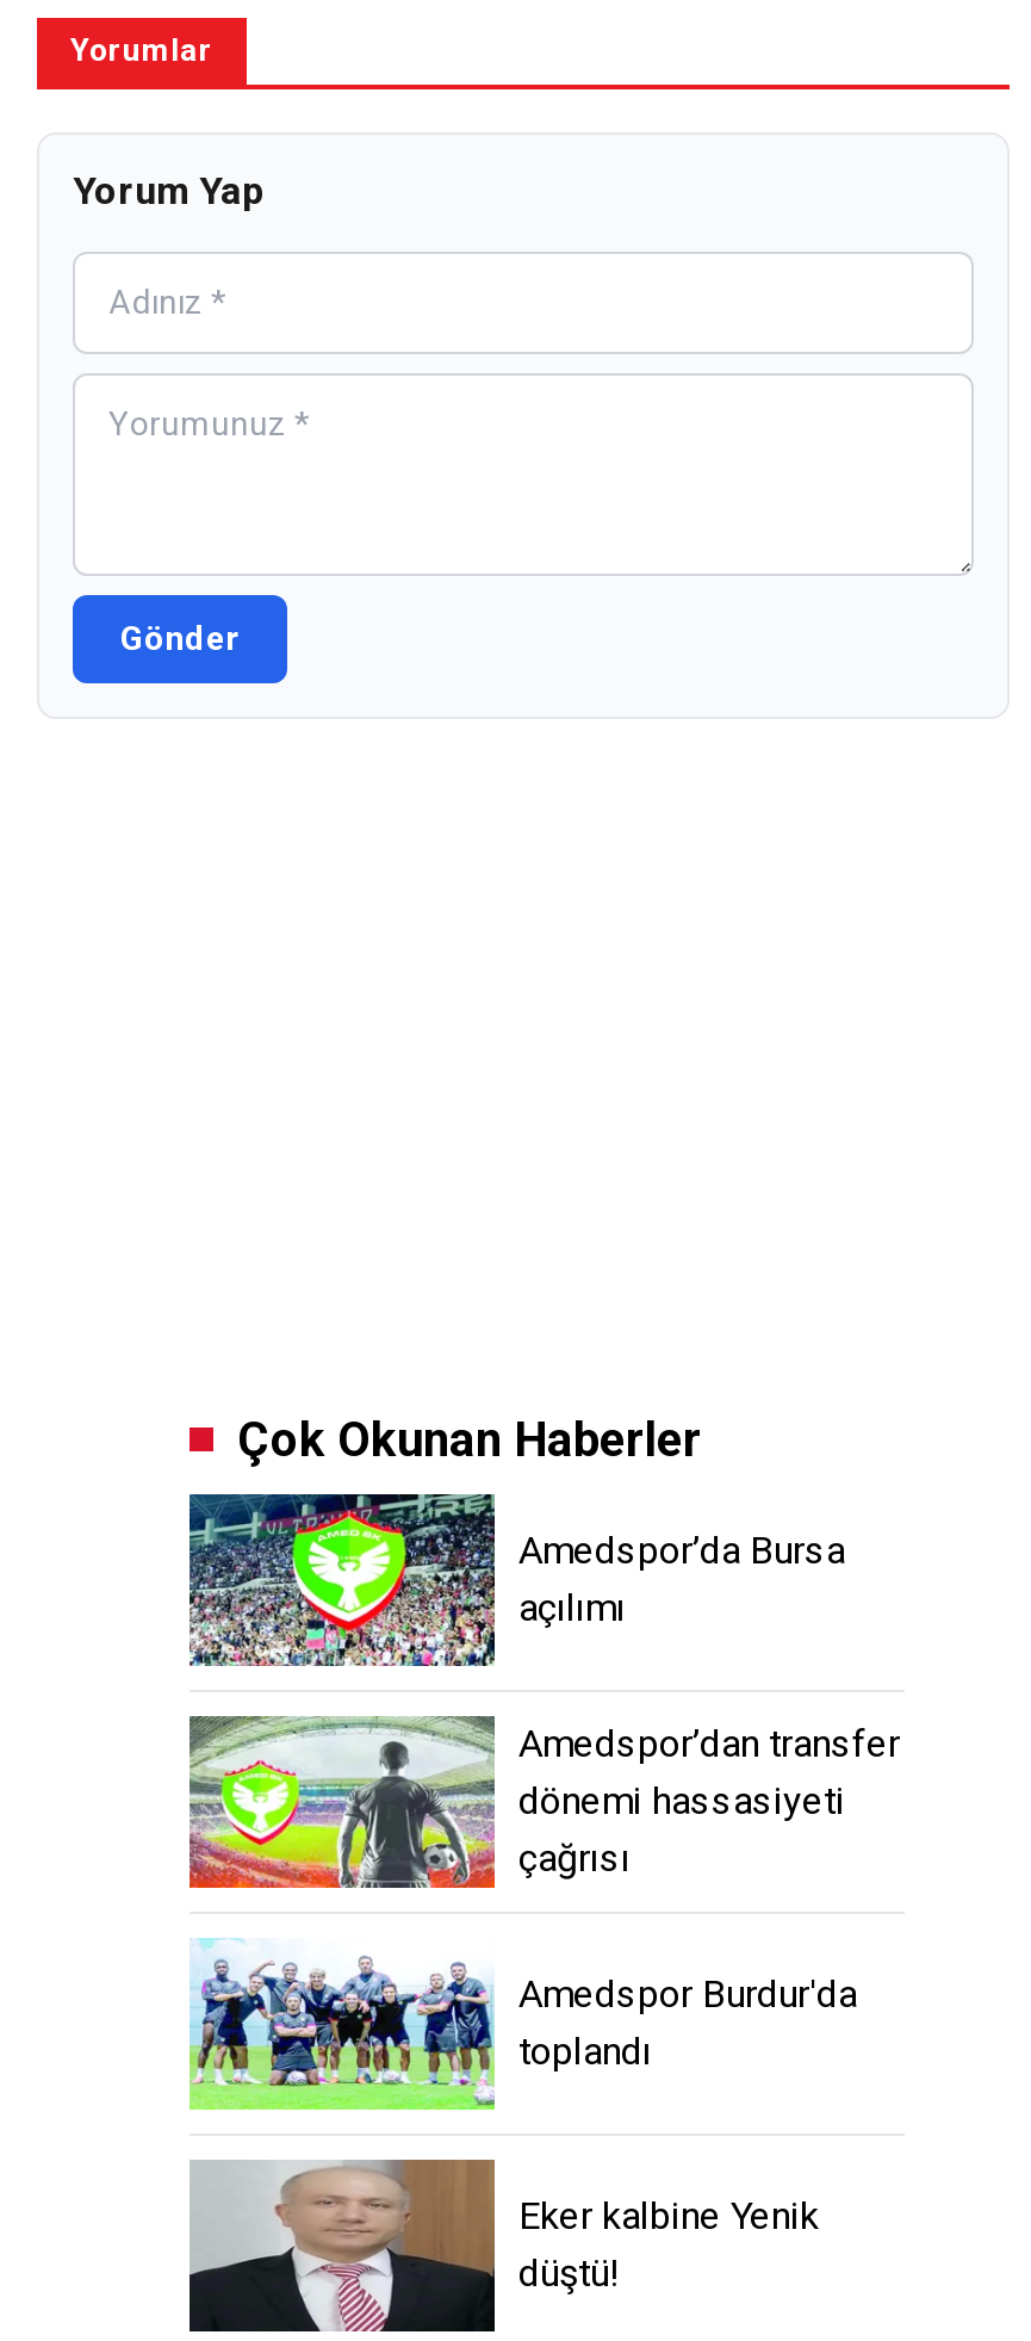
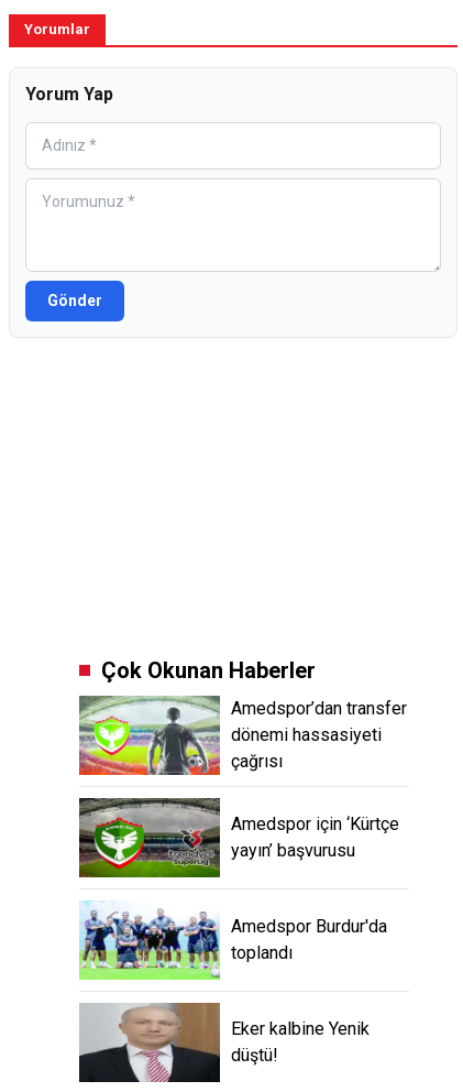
[187,1492,845,1668] [image] | Amedspor’da Bursa | açılımı -> none
moved [185,1711,900,1893] -> [77,694,407,777]: [image] | Amedspor’dan transfer | dönemi hassasiyeti | çağrısı
none -> [78,797,399,878] [image] | Amedspor için ‘Kürtçe | yayın’ başvurusu

